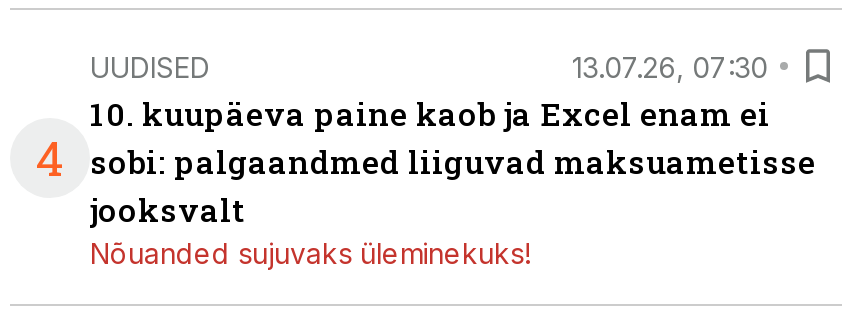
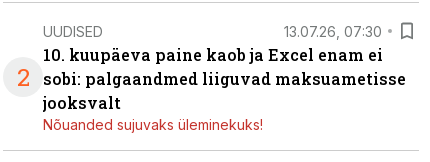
[36,125,816,189] 4 sobi: palgaandmed liiguvad maksuametisse -> [16,60,406,92] 2 sobi: palgaandmed liiguvad maksuametisse

